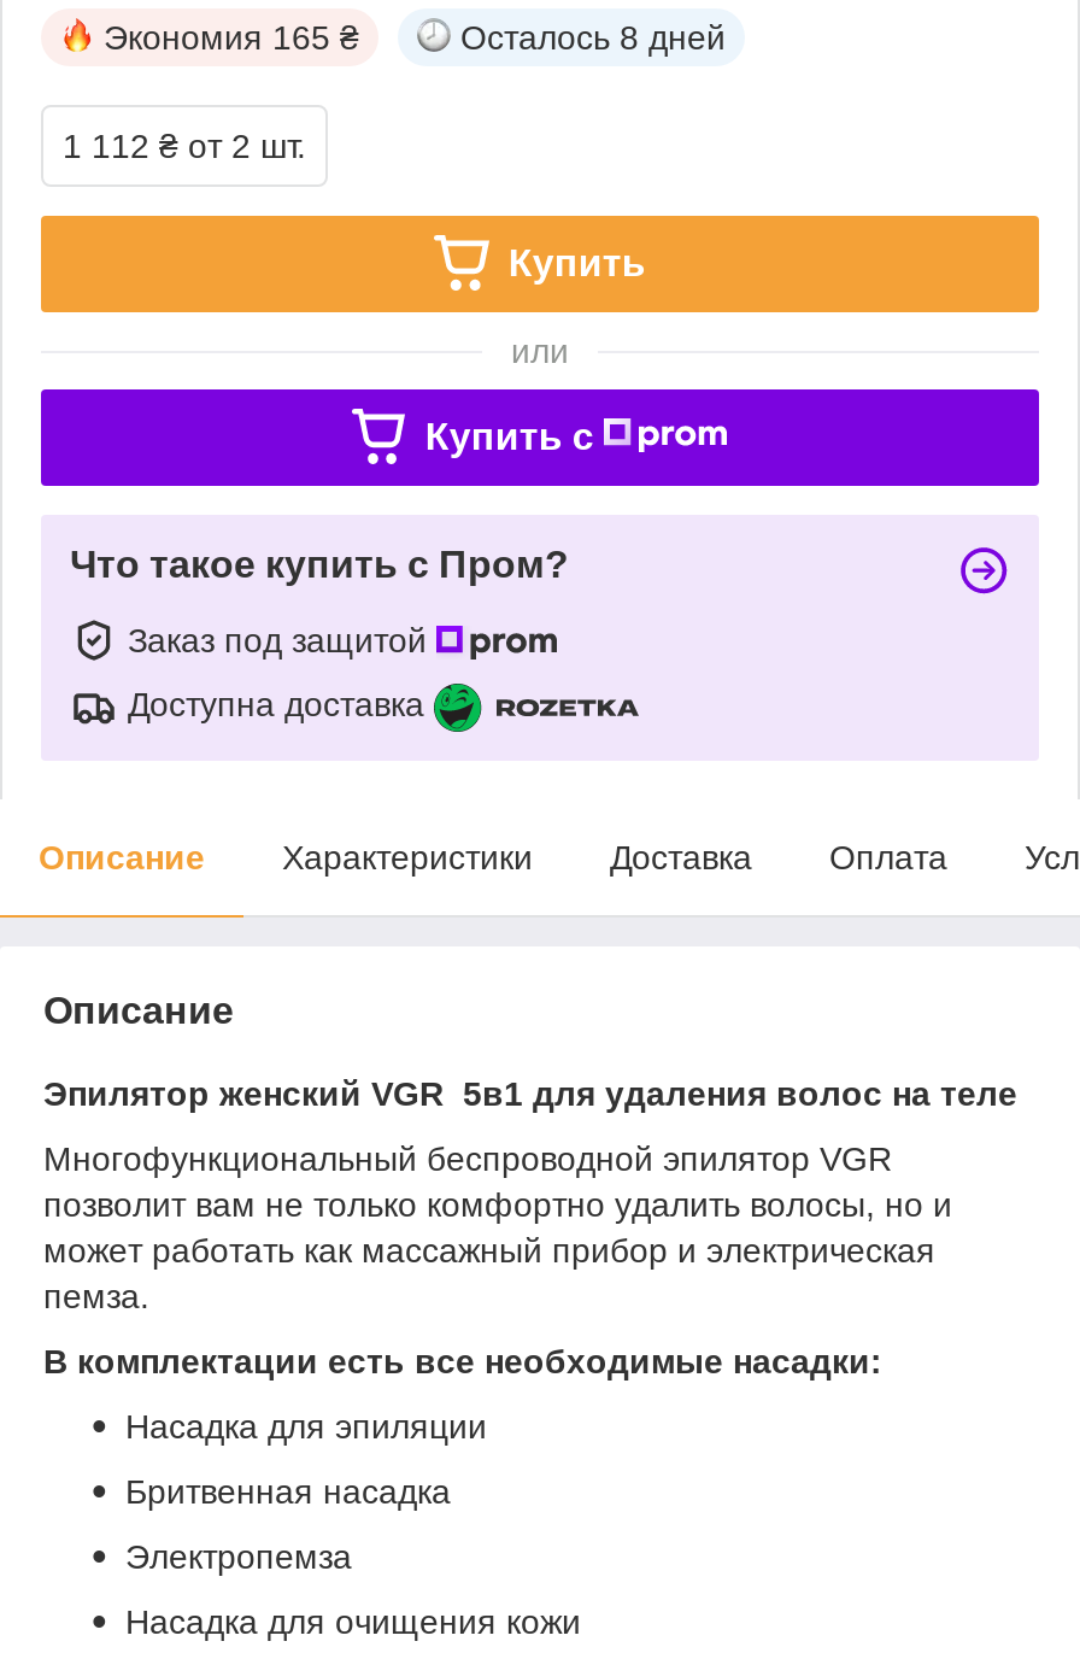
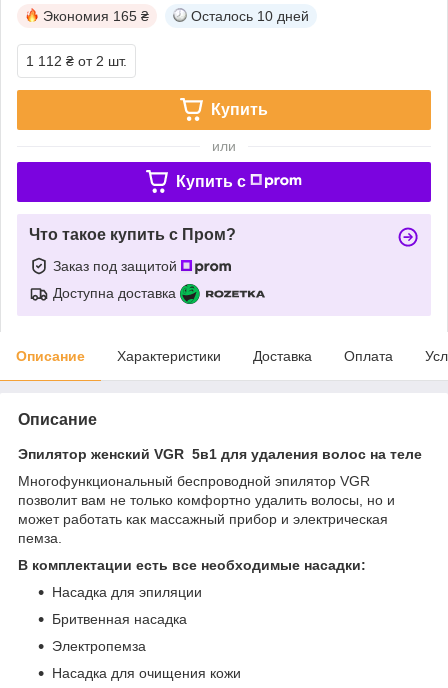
[460,18,726,56] Осталось 8 дней -> [191,8,309,24] Осталось 10 дней

